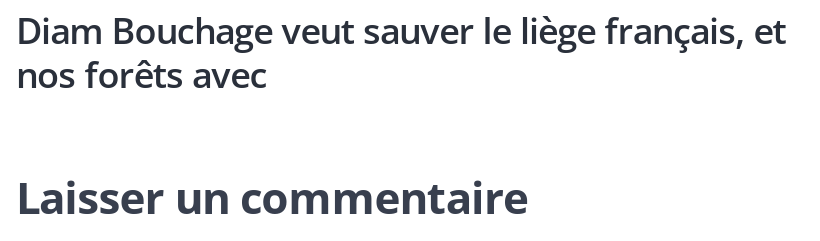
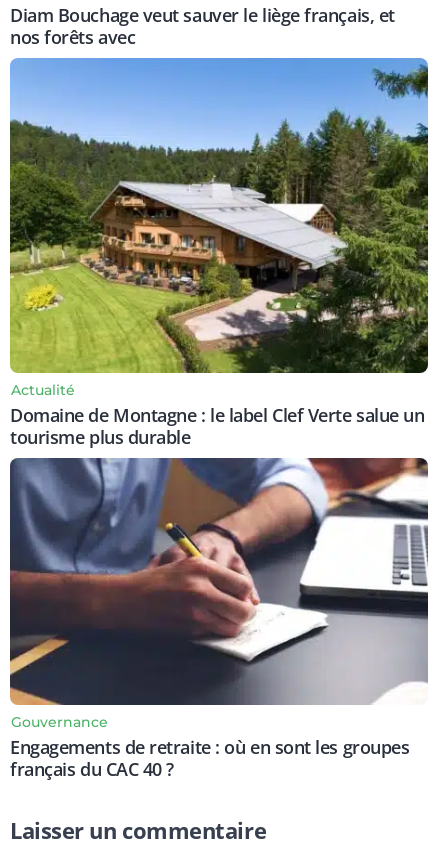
none -> [9,57,429,449] [image] | Actualité | Domaine de Montagne : le label Clef Verte salue un | tourisme plus durable
none -> [9,457,429,781] [image] | Gouvernance | Engagements de retraite : où en sont les groupes | français du CAC 40 ?

